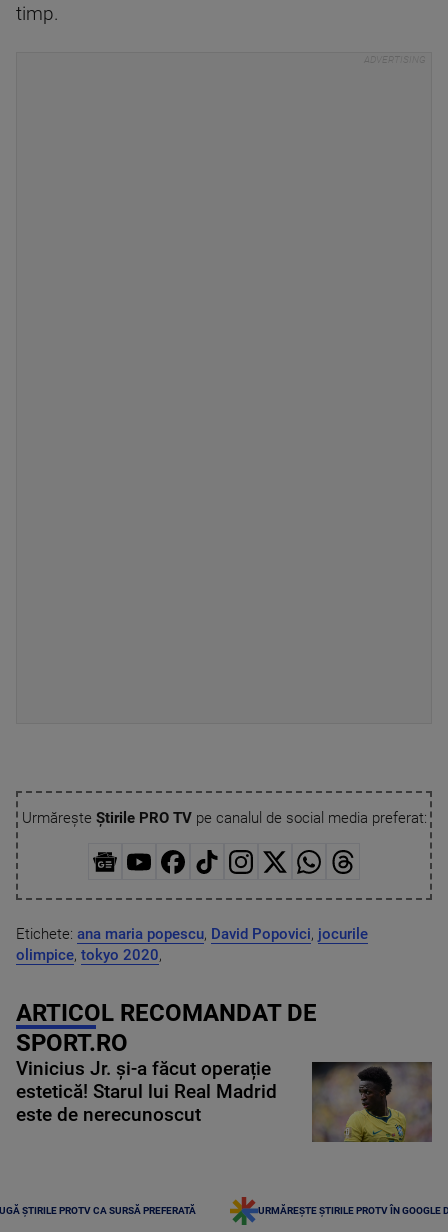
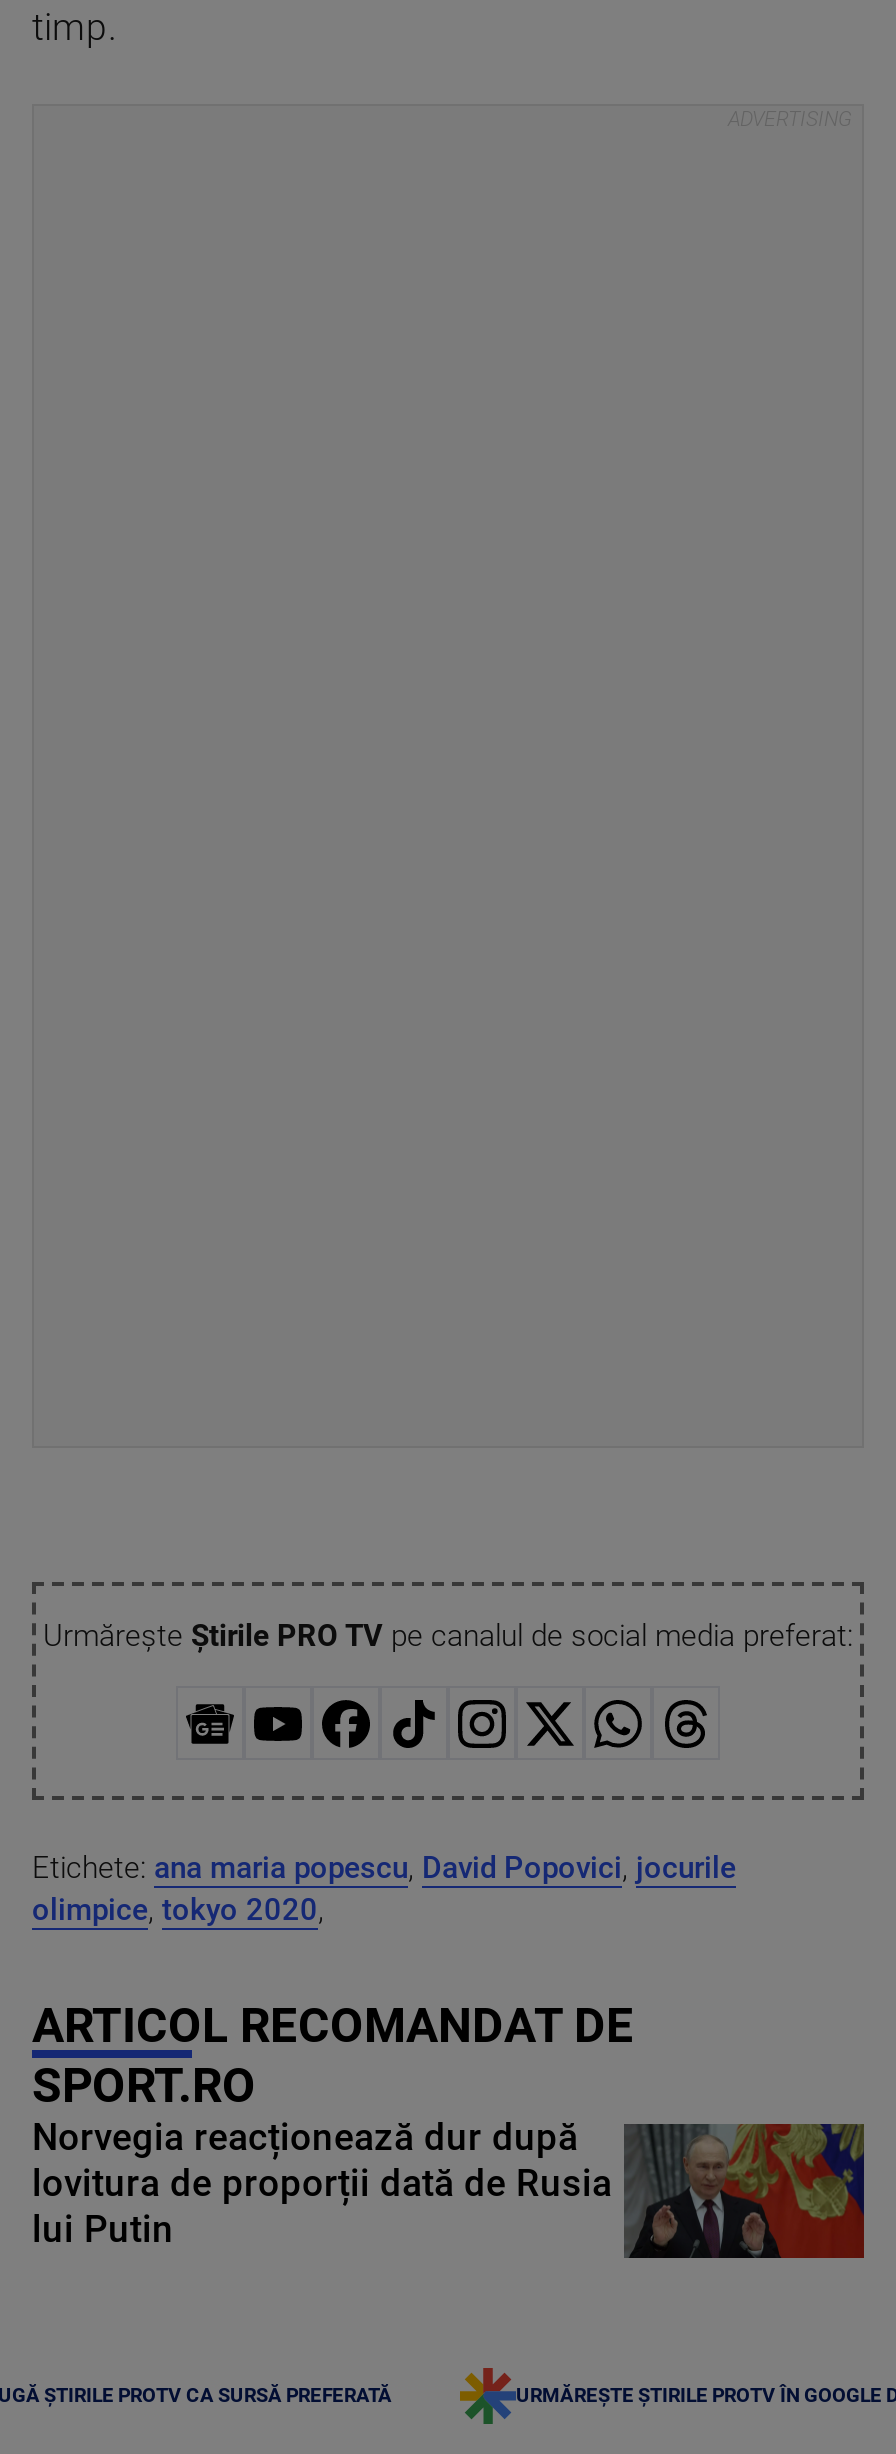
[16,1058,433,1143] [image] | Vinicius Jr. și-a făcut operație | estetică! Starul lui Real Madrid | este de nerecunoscut -> [32,2116,866,2262] [image] | Norvegia reacționează dur după | lovitura de proporții dată de Rusia | lui Putin

